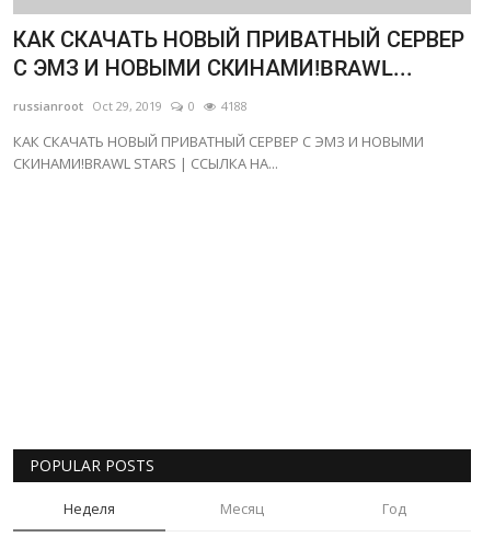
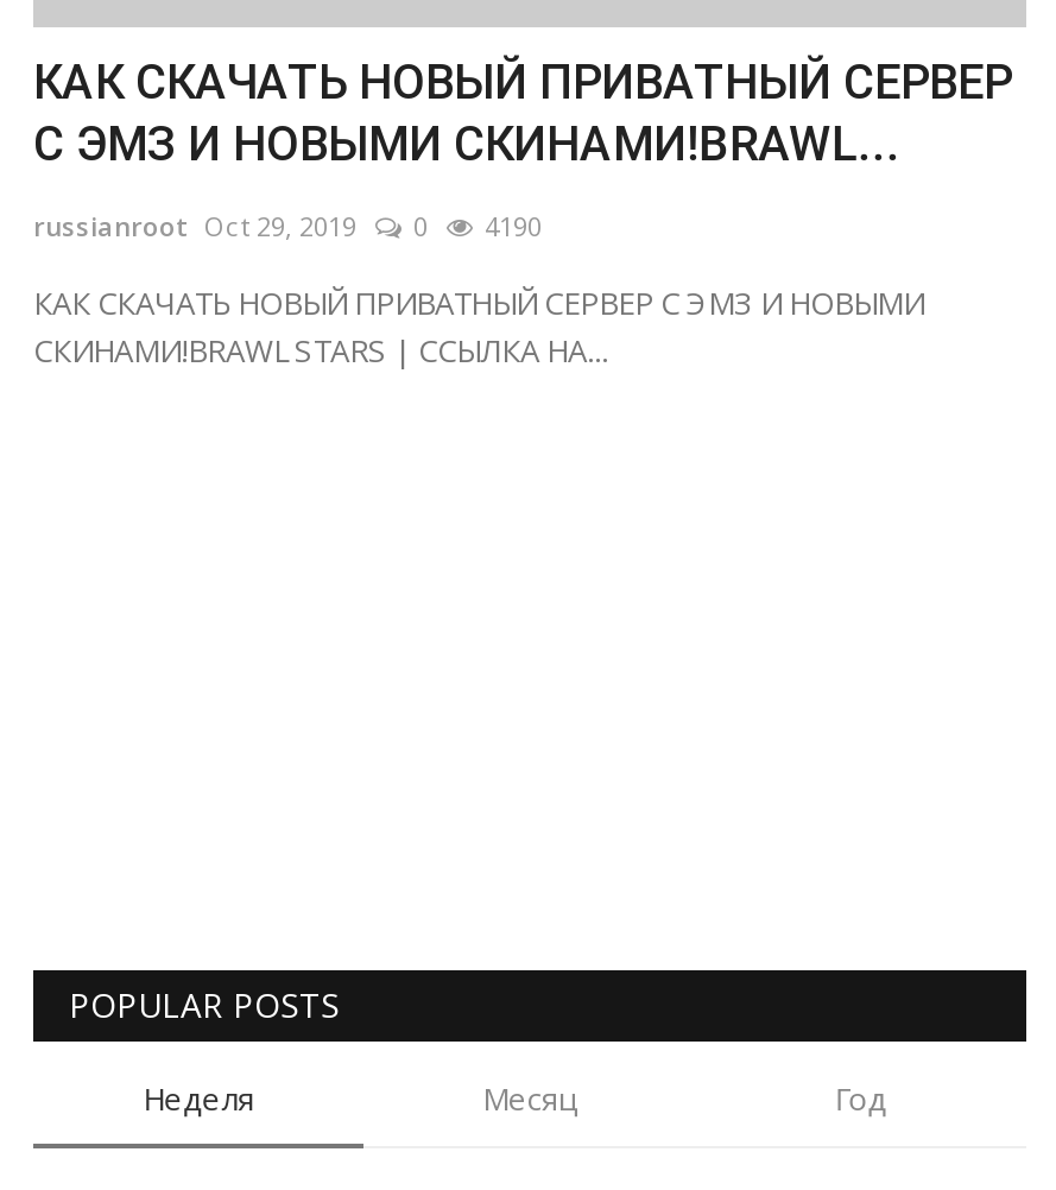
[13,98,248,114] russianroot Oct 29, 2019 0 4188 -> [33,208,542,244] russianroot Oct 29, 2019 0 4190

